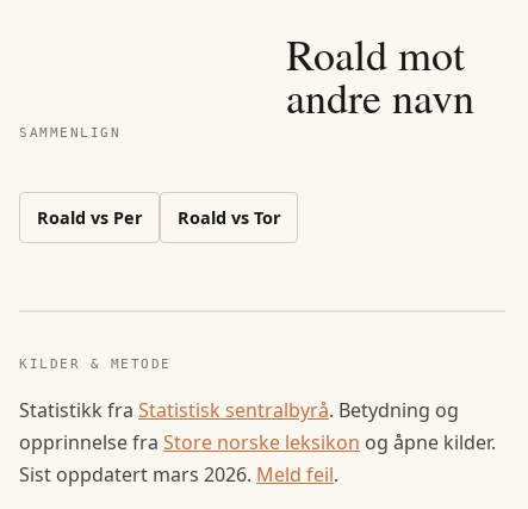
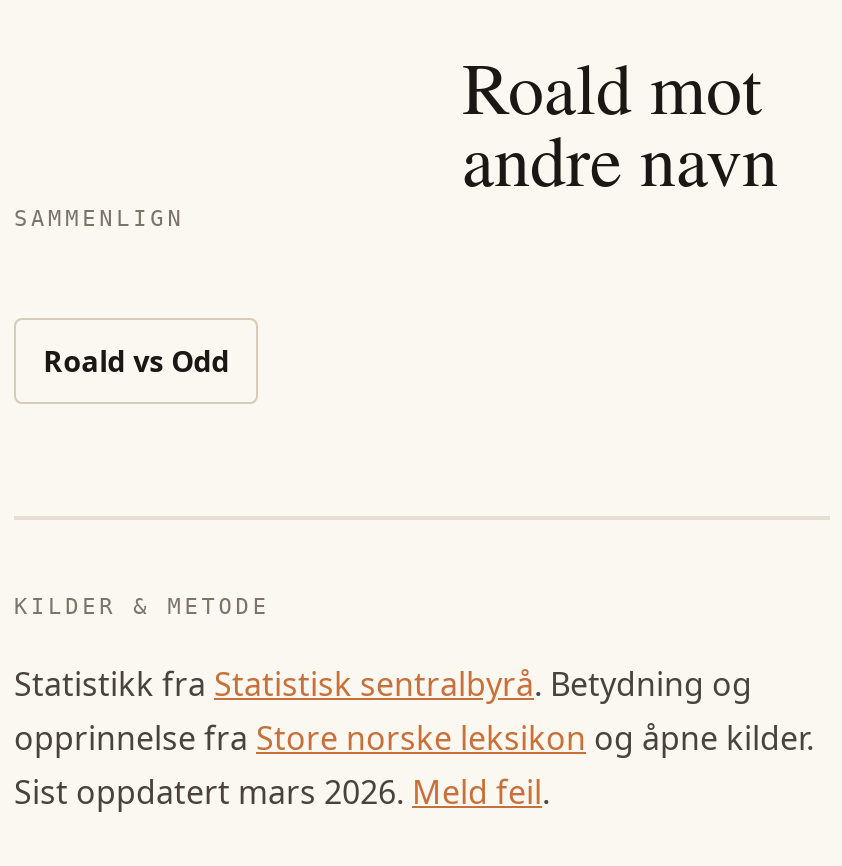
[36,206,281,229] Roald vs Per | Roald vs Tor -> [43,342,229,380] Roald vs Odd

